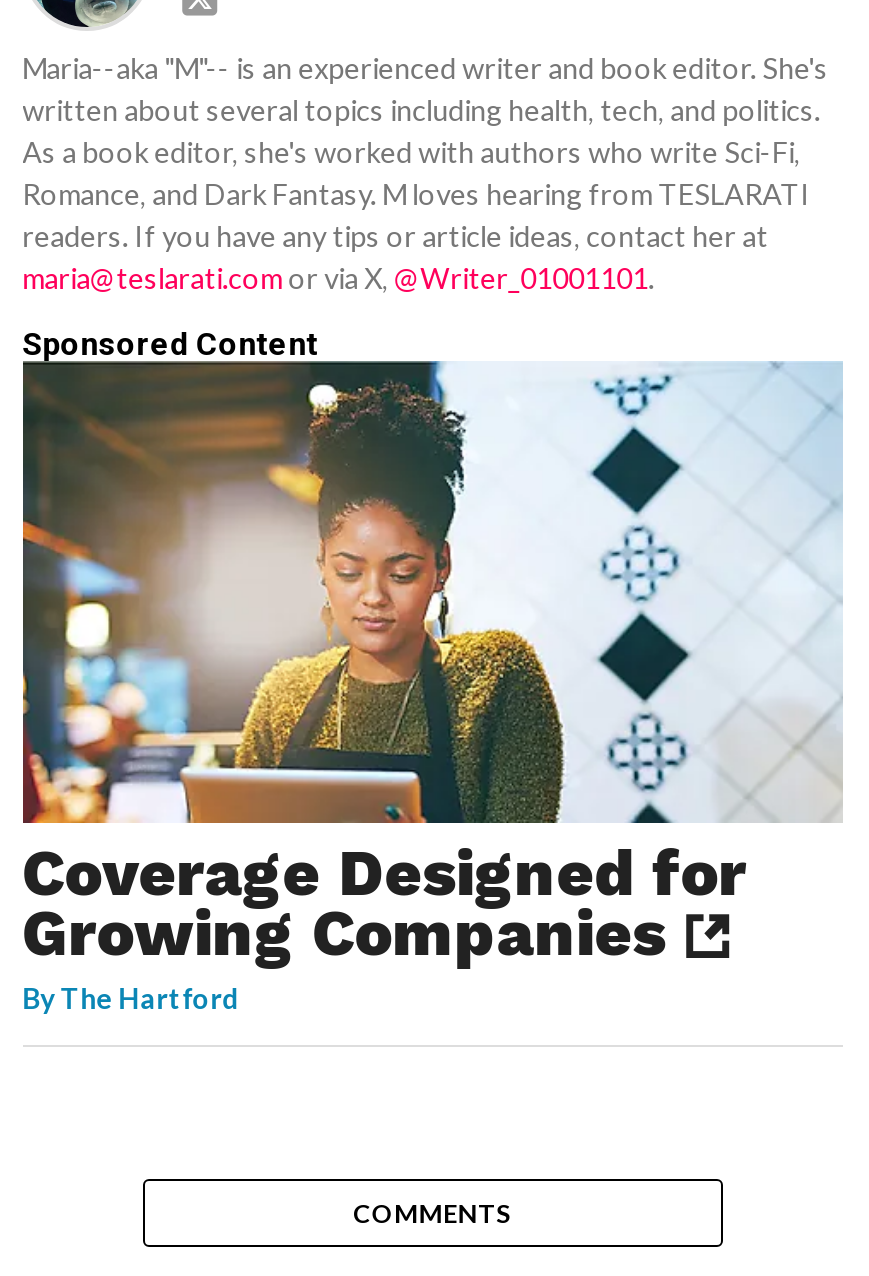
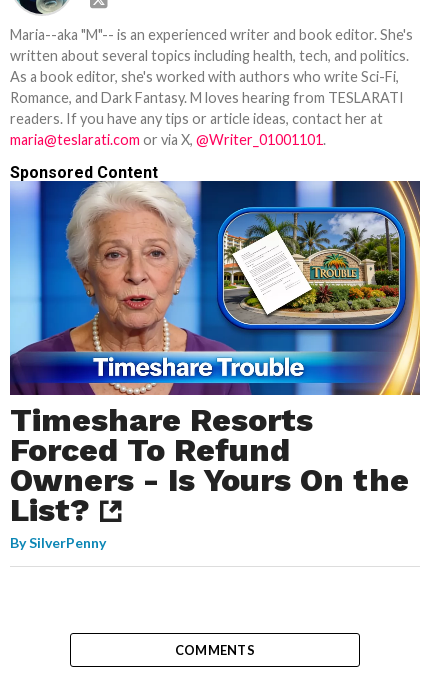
[21,360,843,1016] [image] | Coverage Designed for | Growing Companies | By The Hartford -> [9,180,421,551] [image] | Timeshare Resorts | Forced To Refund | Owners - Is Yours On the | List? | By SilverPenny

